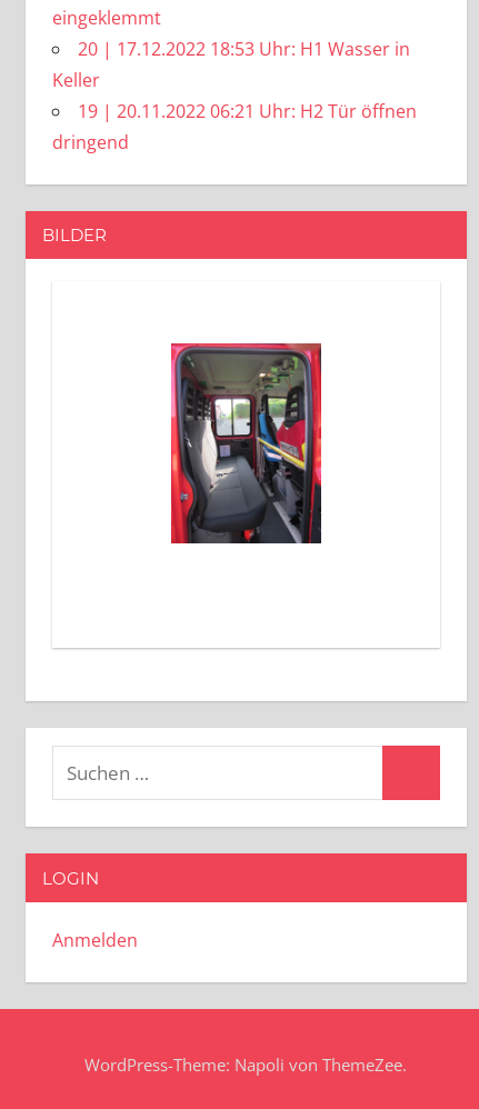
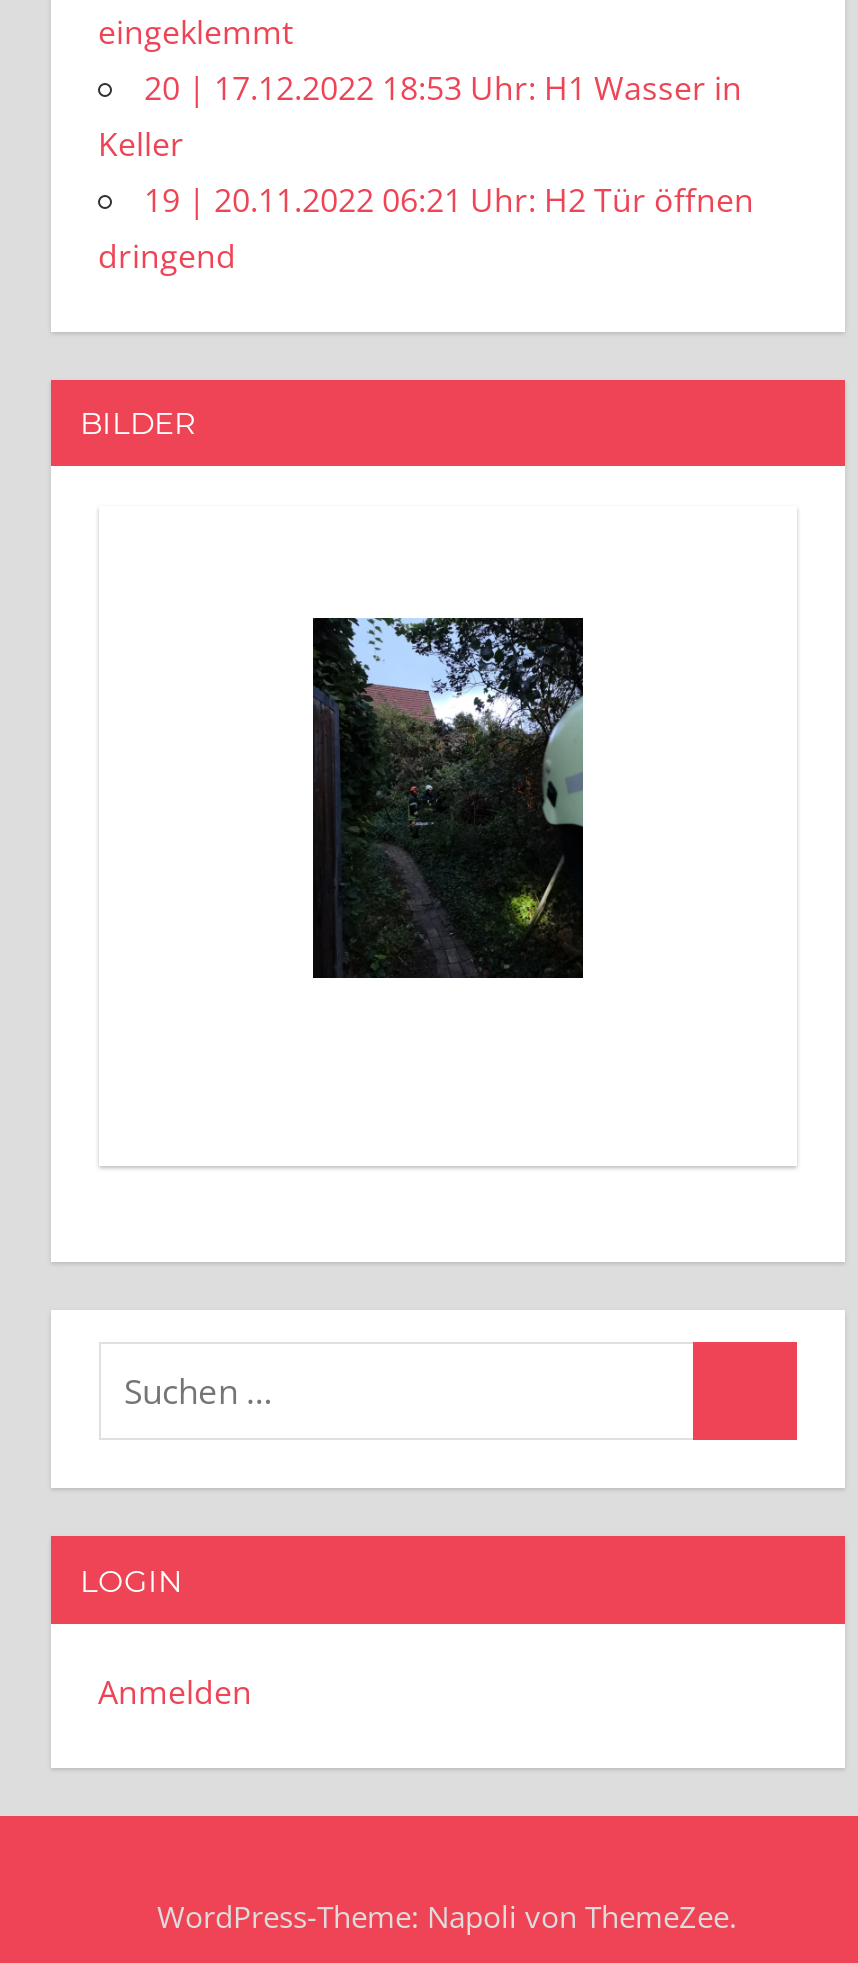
[170,342,322,544] [image] -> [311,616,585,980] [image]

